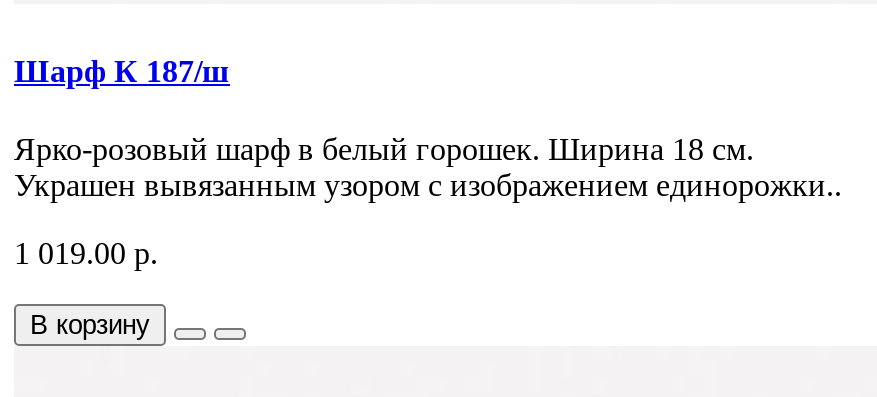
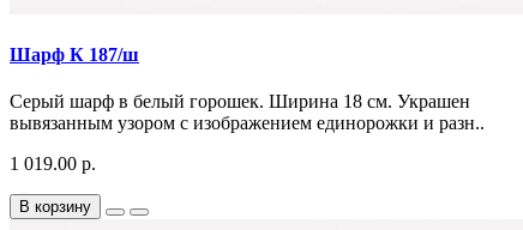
[14,132,842,202] Ярко-розовый шарф в белый горошек. Ширина 18 см. | Украшен вывязанным узором с изображением единорожки.. -> [10,91,485,133] Серый шарф в белый горошек. Ширина 18 см. Украшен | вывязанным узором с изображением единорожки и разн..

